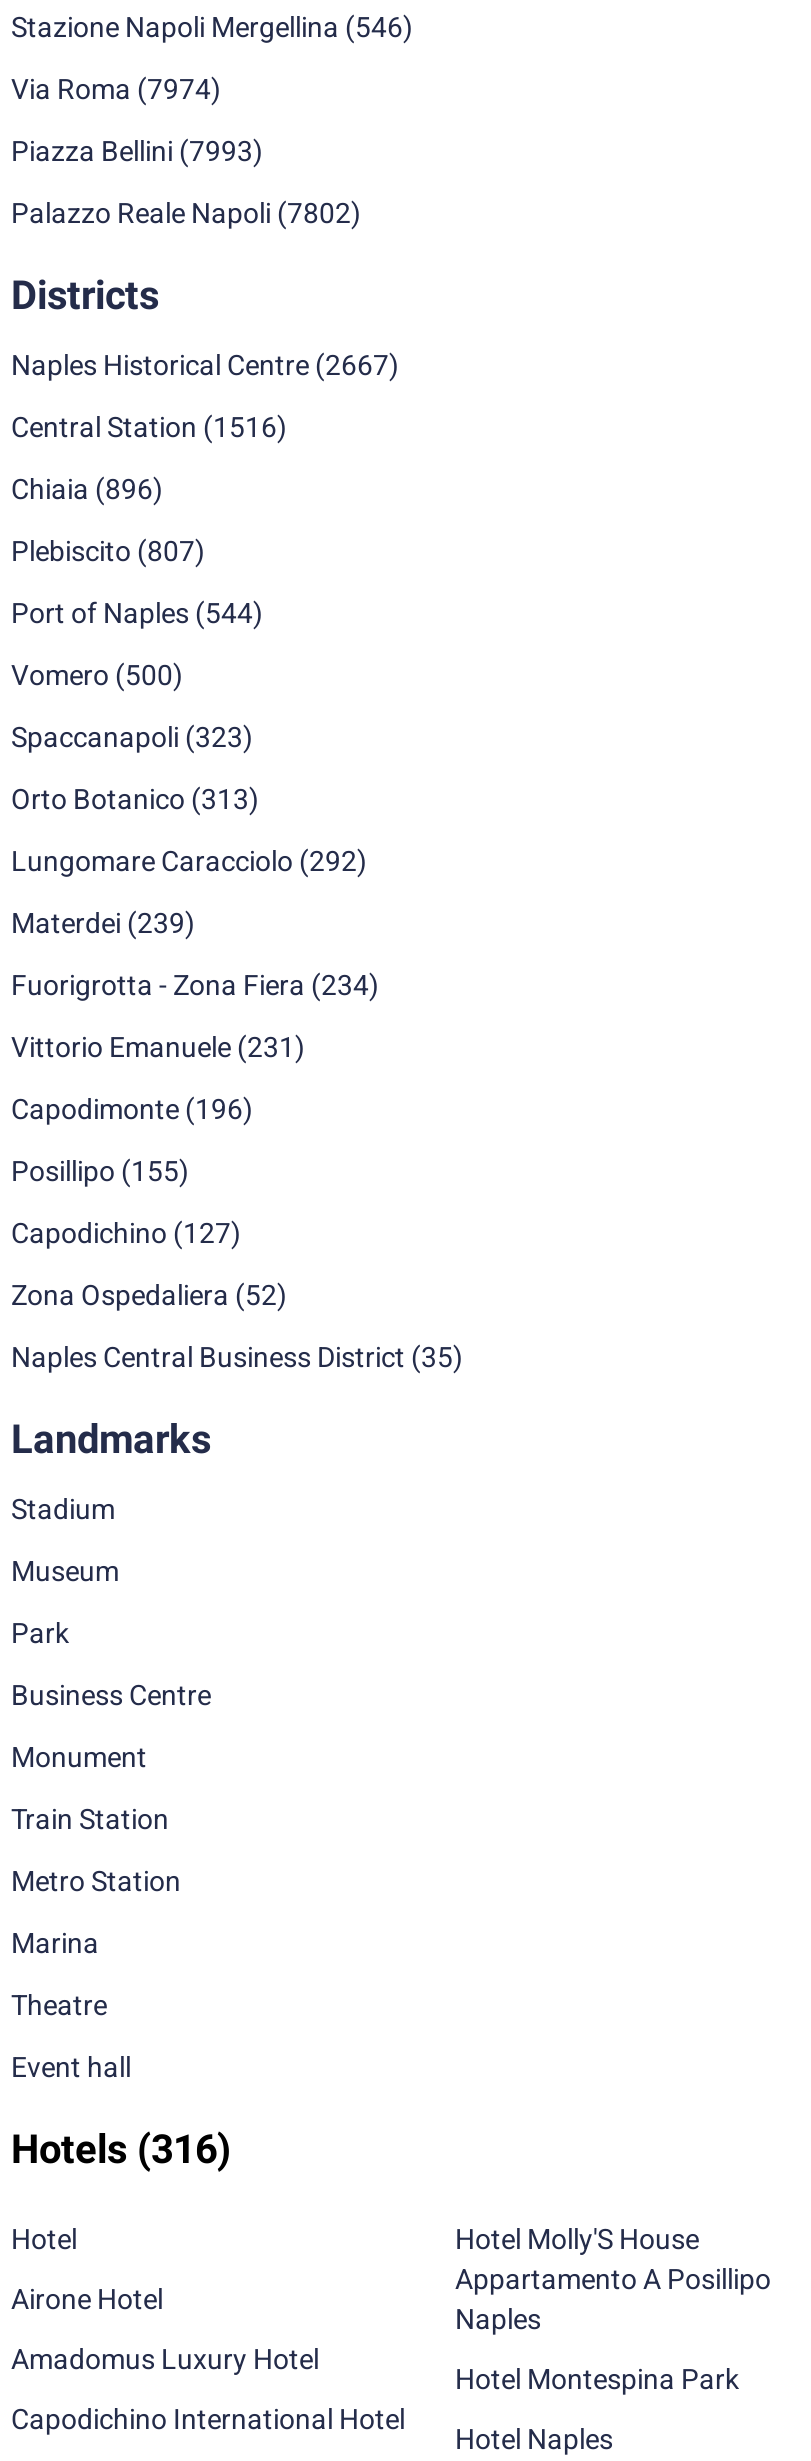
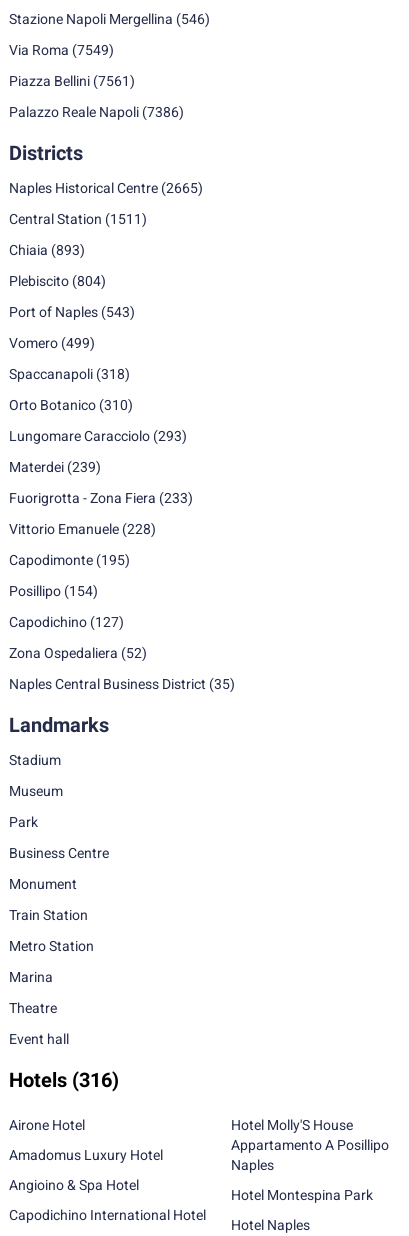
[11,73,221,105] Via Roma (7974) -> [9,42,114,58] Via Roma (7549)
[11,135,263,167] Piazza Bellini (7993) -> [9,73,135,89] Piazza Bellini (7561)
[11,197,361,229] Palazzo Reale Napoli (7802) -> [9,104,184,120] Palazzo Reale Napoli (7386)
[11,349,399,381] Naples Historical Centre (2667) -> [9,180,203,196] Naples Historical Centre (2665)
[11,411,287,443] Central Station (1516) -> [9,211,147,227] Central Station (1511)
[11,473,163,505] Chiaia (896) -> [9,242,85,258] Chiaia (893)
[11,535,205,567] Plebiscito (807) -> [9,273,106,289] Plebiscito (804)
[11,597,263,629] Port of Naples (544) -> [9,304,135,320] Port of Naples (543)
[11,659,183,691] Vomero (500) -> [9,335,95,351] Vomero (499)
[11,721,253,753] Spaccanapoli (323) -> [9,366,130,382] Spaccanapoli (318)
[11,783,259,815] Orto Botanico (313) -> [9,397,133,413] Orto Botanico (310)
[11,845,367,877] Lungomare Caracciolo (292) -> [9,428,187,444] Lungomare Caracciolo (293)
[11,969,379,1001] Fuorigrotta - Zona Fiera (234) -> [9,490,193,506] Fuorigrotta - Zona Fiera (233)
[11,1031,305,1063] Vittorio Emanuele (231) -> [9,521,156,537] Vittorio Emanuele (228)
[11,1093,253,1125] Capodimonte (196) -> [9,552,130,568] Capodimonte (195)
[11,1155,189,1187] Posillipo (155) -> [9,583,98,599] Posillipo (154)
[11,2223,77,2255] Hotel -> none
moved [11,2283,319,2375] -> [9,1117,163,1163]: Airone Hotel | Amadomus Luxury Hotel
none -> [9,1177,139,1193] Angioino & Spa Hotel

